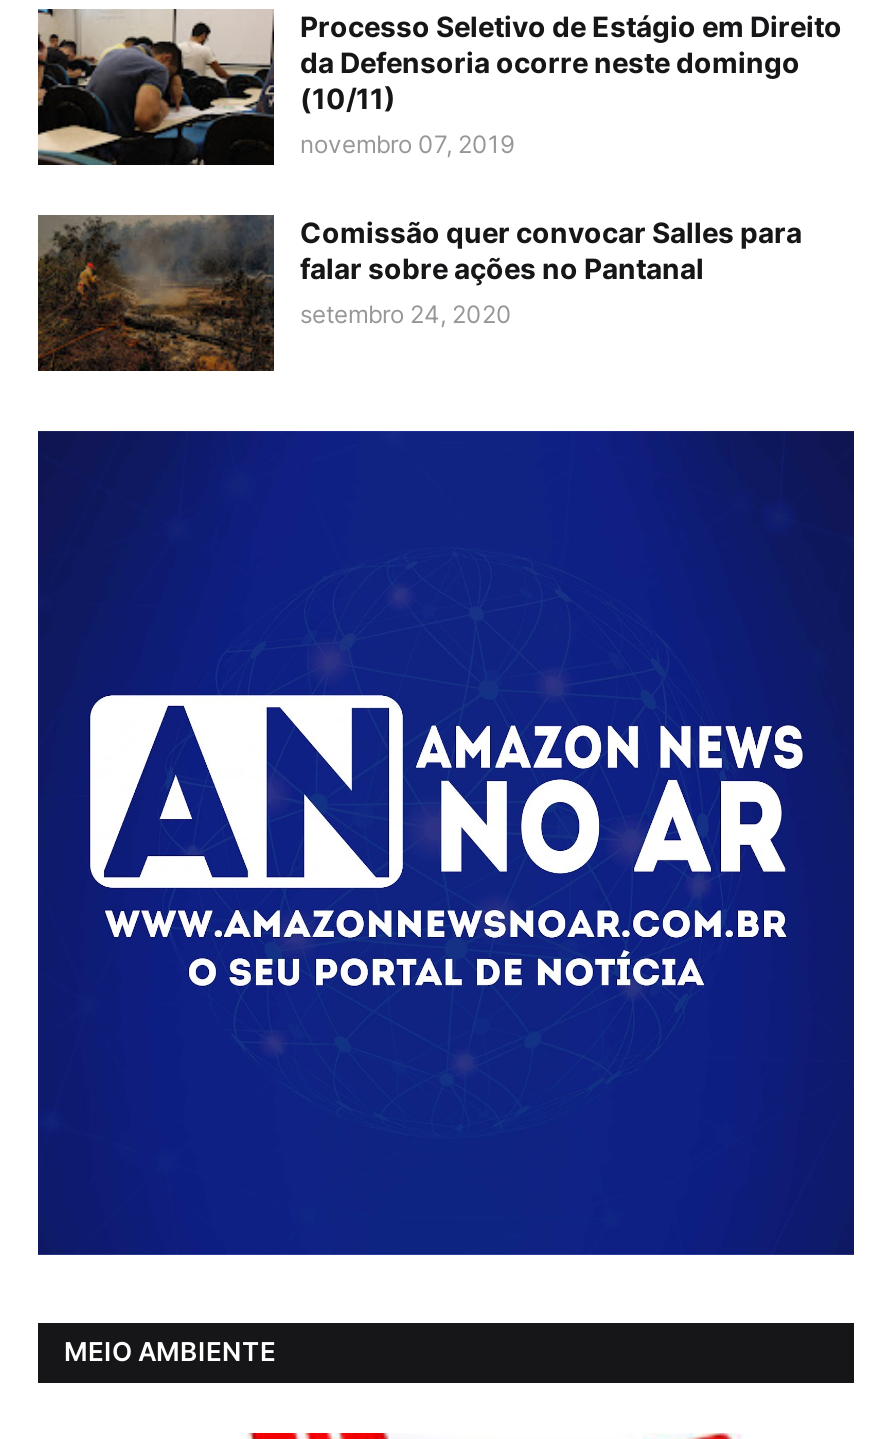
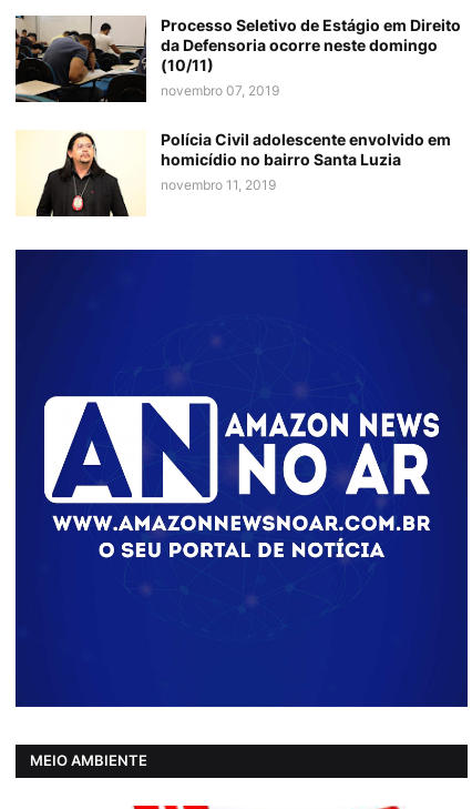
[36,213,802,373] [image] | Comissão quer convocar Salles para | falar sobre ações no Pantanal | setembro 24, 2020 -> [16,130,451,218] [image] | Polícia Civil adolescente envolvido em | homicídio no bairro Santa Luzia | novembro 11, 2019

